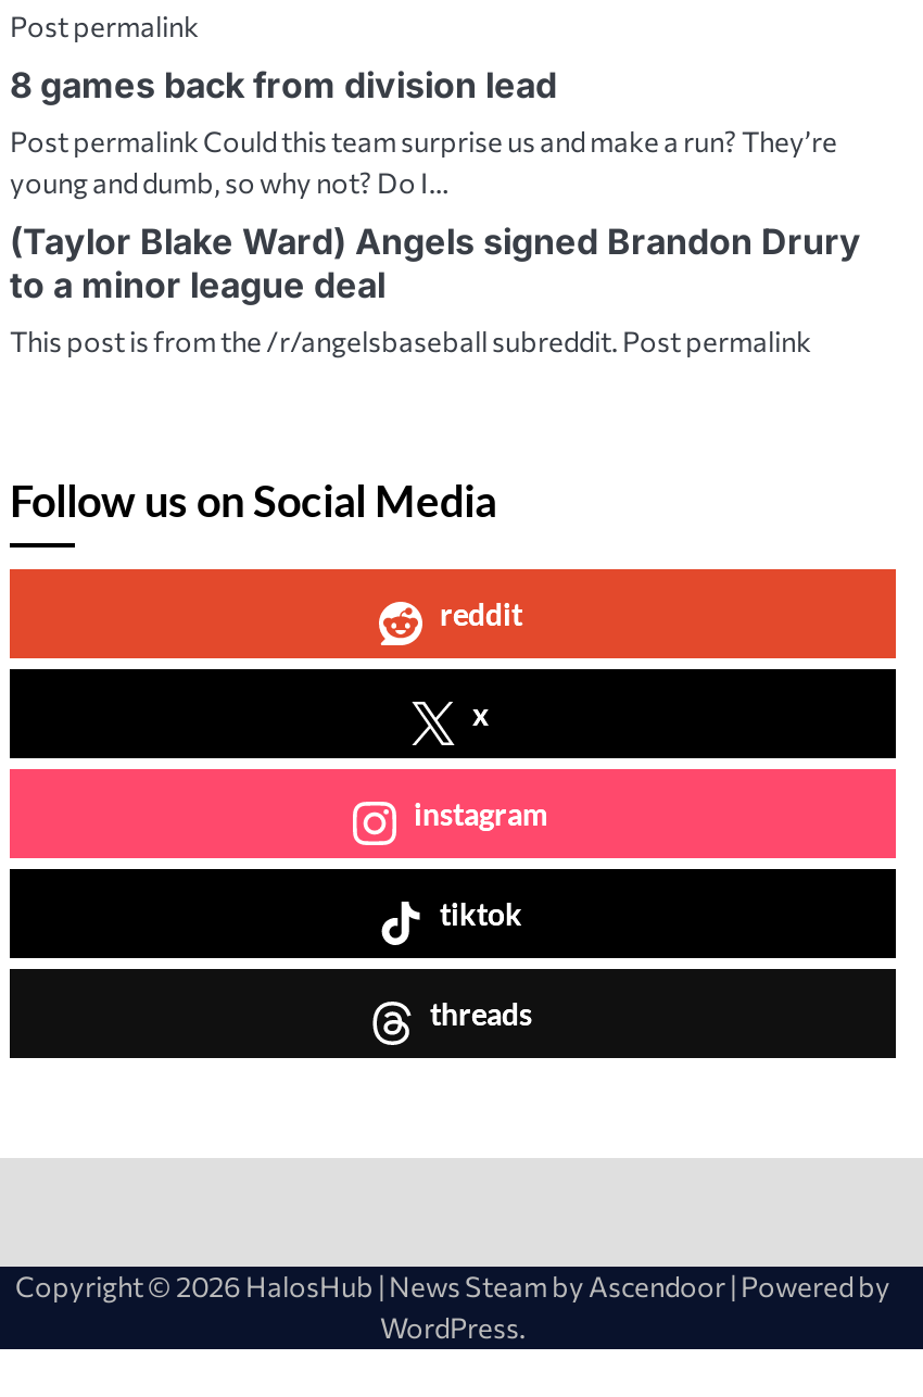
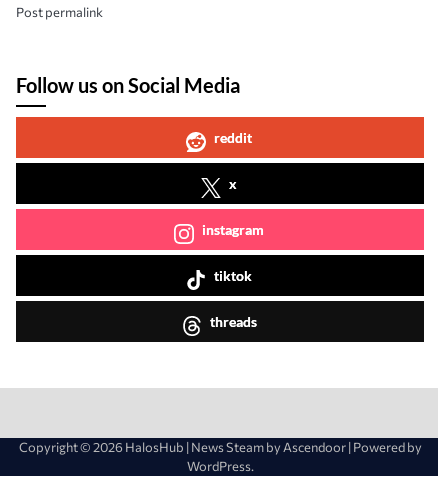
[10,64,861,359] 8 games back from division lead | Post permalink Could this team surprise us and make a run? They’re | young and dumb, so why not? Do I… | (Taylor Blake Ward) Angels signed Brandon Drury | to a minor league deal | This post is from the /r/angelsbaseball subreddit. Post permalink -> none

